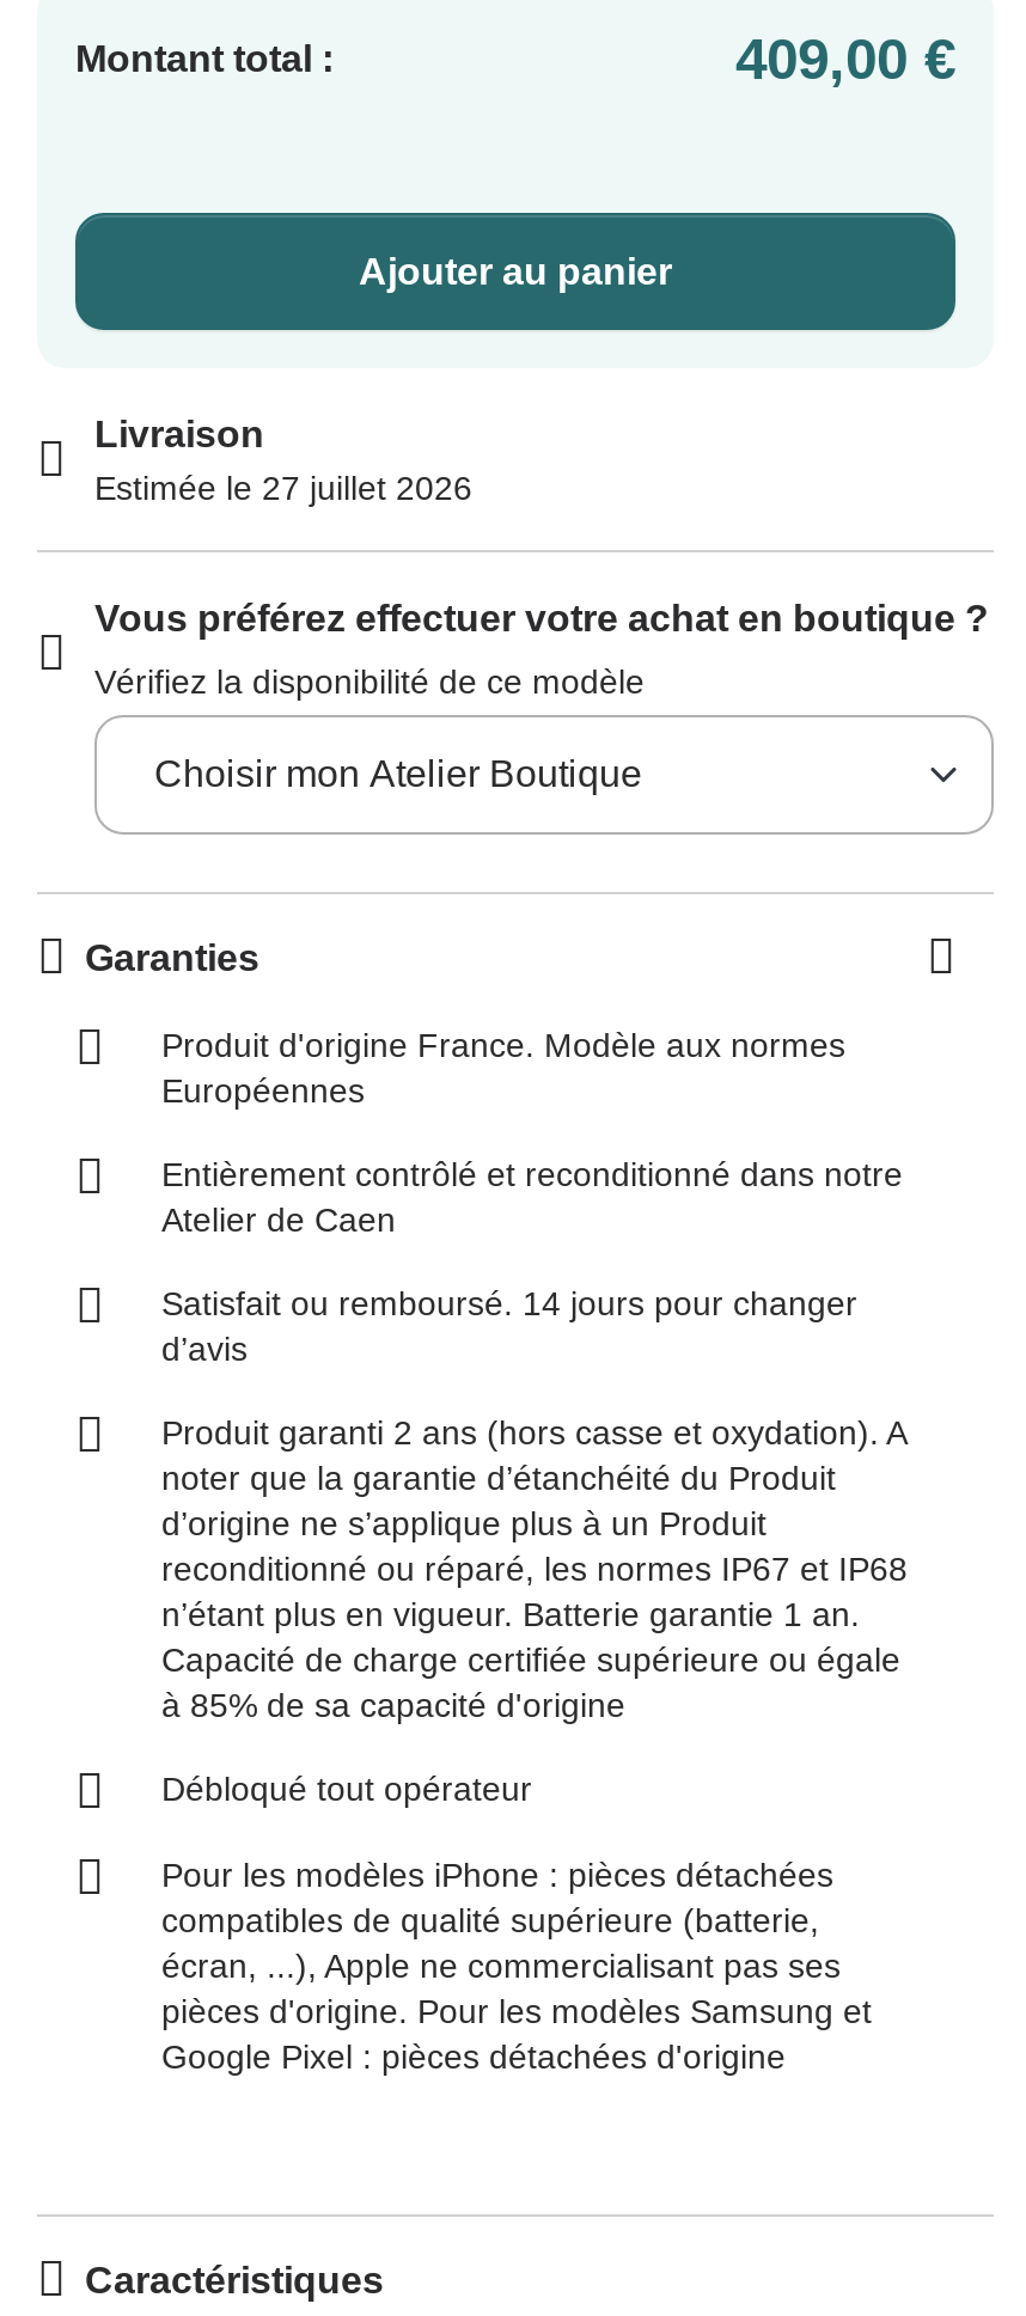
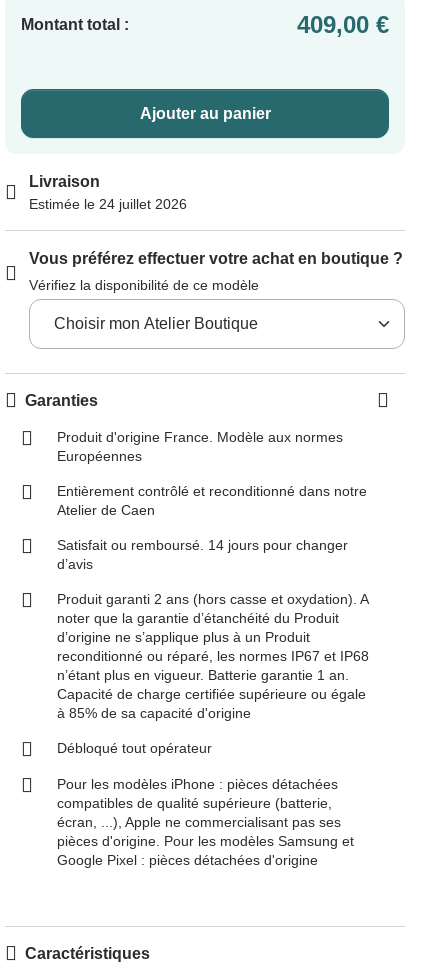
[94,468,472,506] Estimée le 27 juillet 2026 -> [29,196,187,212] Estimée le 24 juillet 2026

